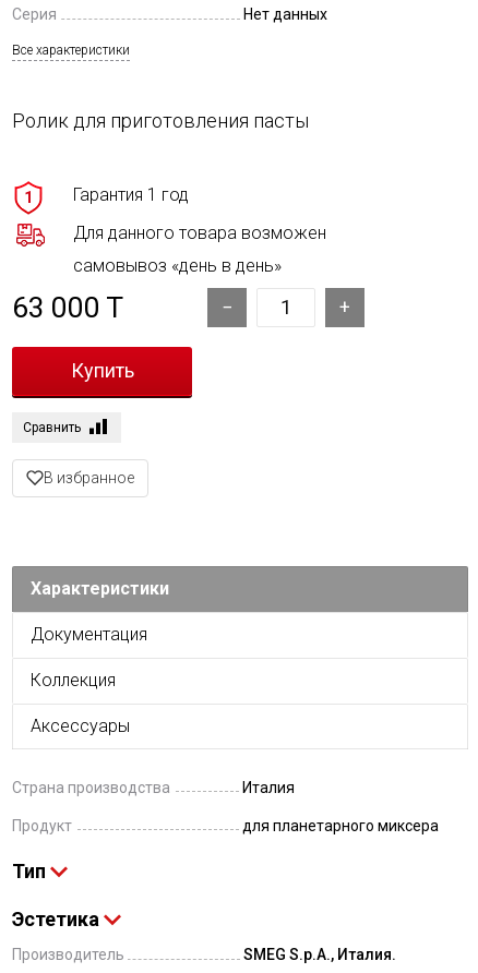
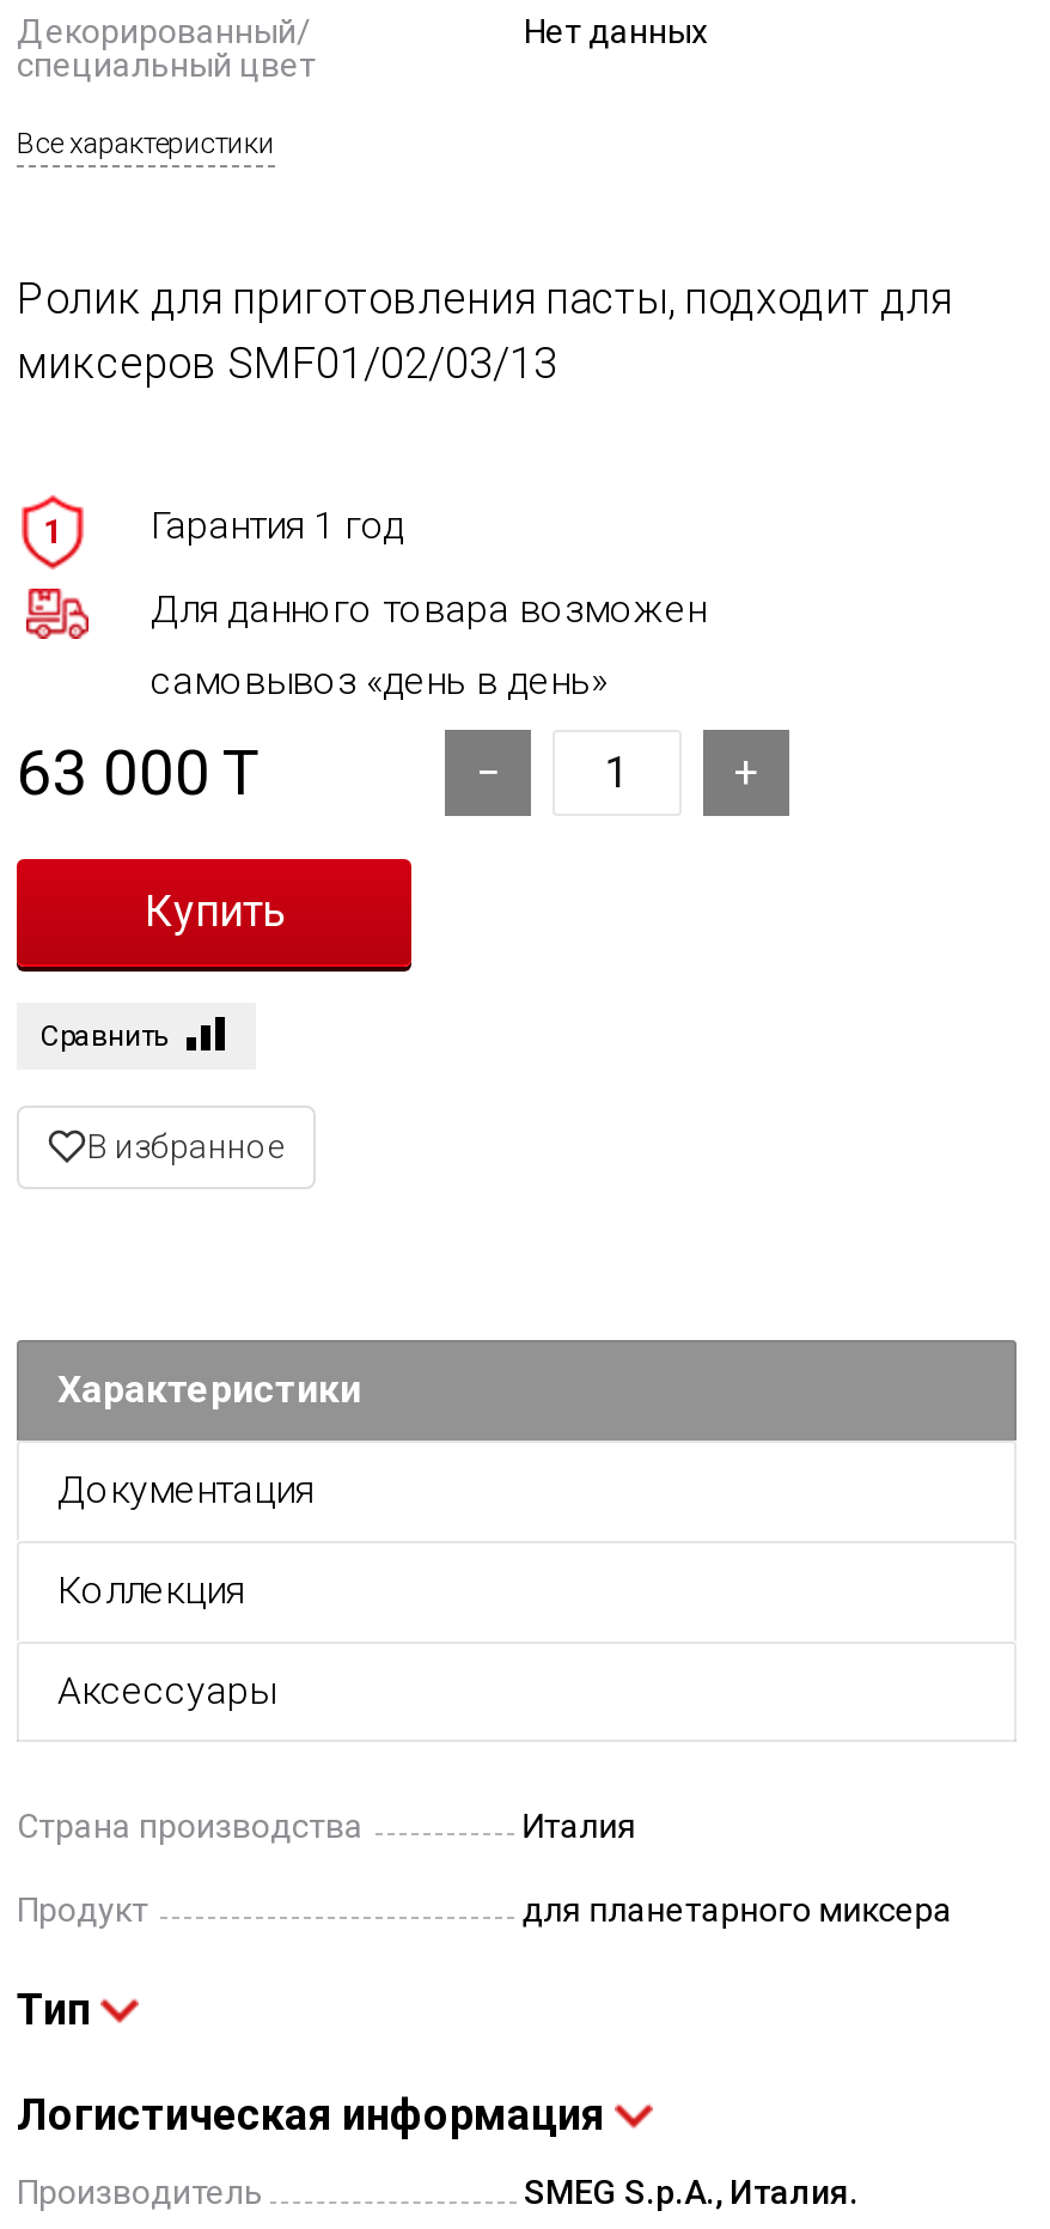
[12,5,57,22] Серия -> [17,11,316,83] Декорированный/ | специальный цвет
[12,109,309,131] Ролик для приготовления пасты -> [17,272,952,386] Ролик для приготовления пасты, подходит для | миксеров SMF01/02/03/13
[12,908,99,930] Эстетика -> [17,2089,605,2139] Логистическая информация

